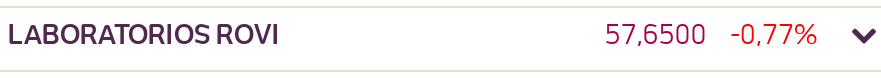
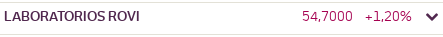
[605,24,707,50] 57,6500 -> [302,11,353,24] 54,7000
[730,24,818,50] -0,77% -> [365,11,412,24] +1,20%

